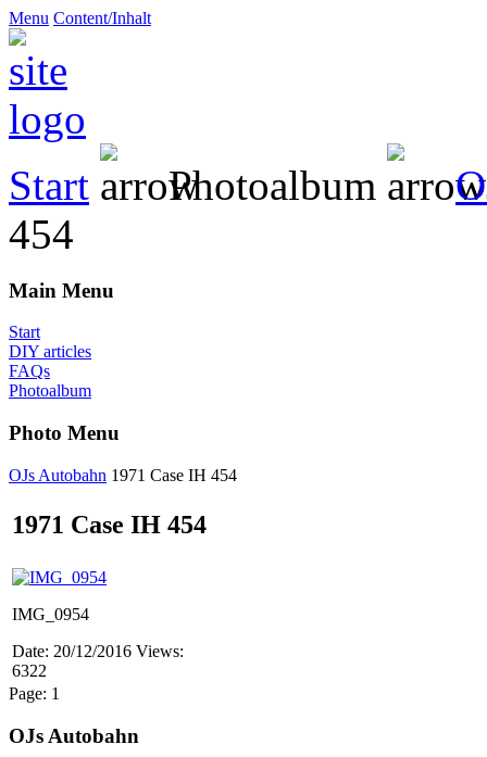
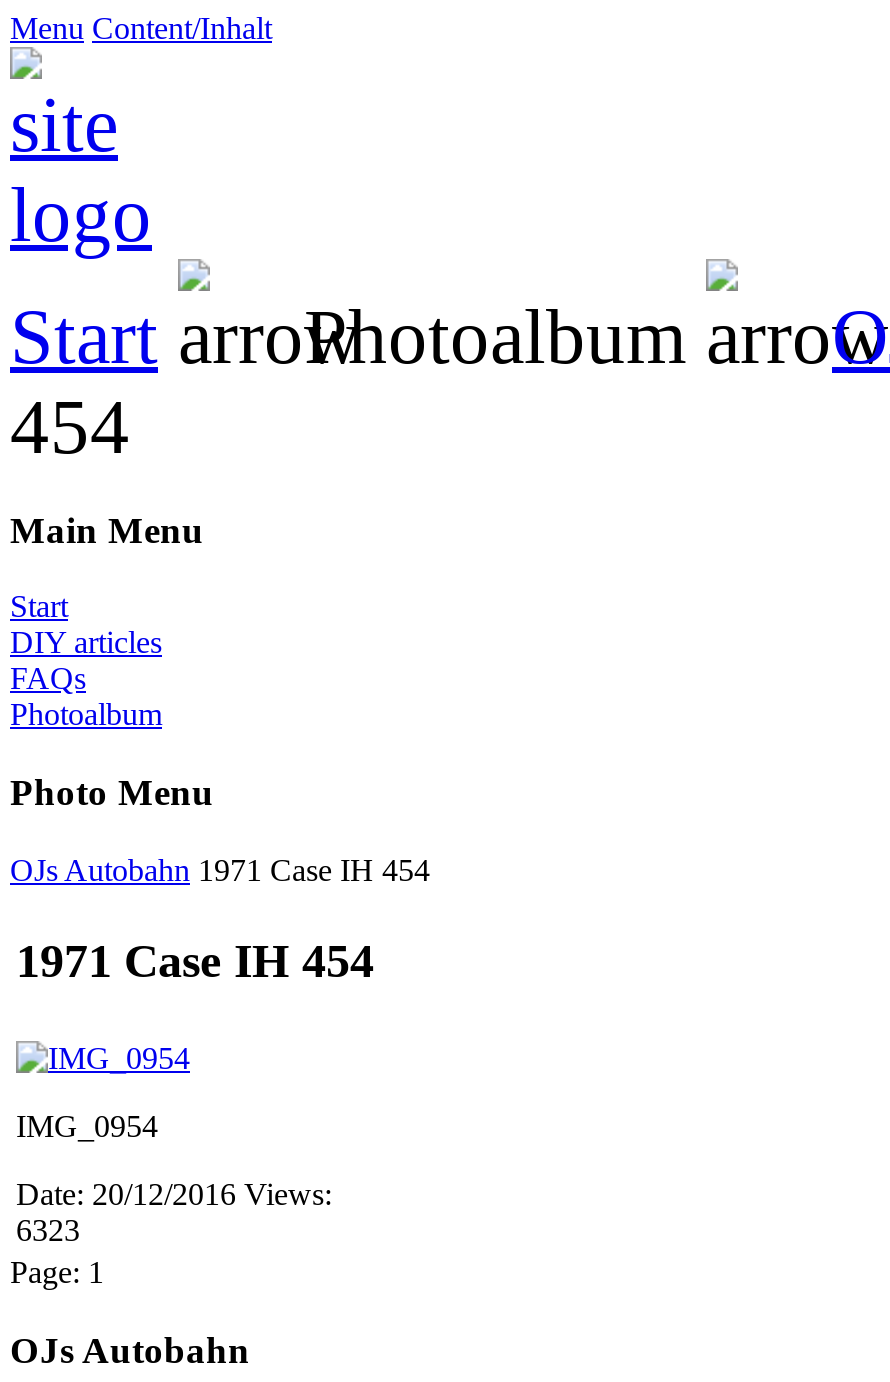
[12,661,47,680] 6322 -> [16,1213,80,1247] 6323

